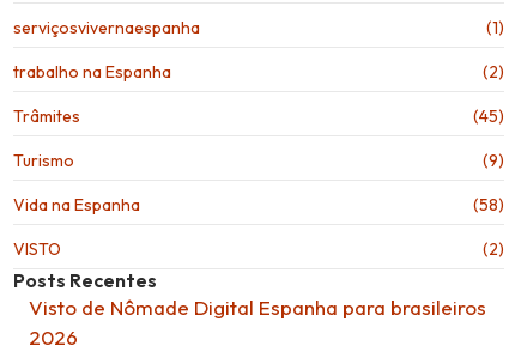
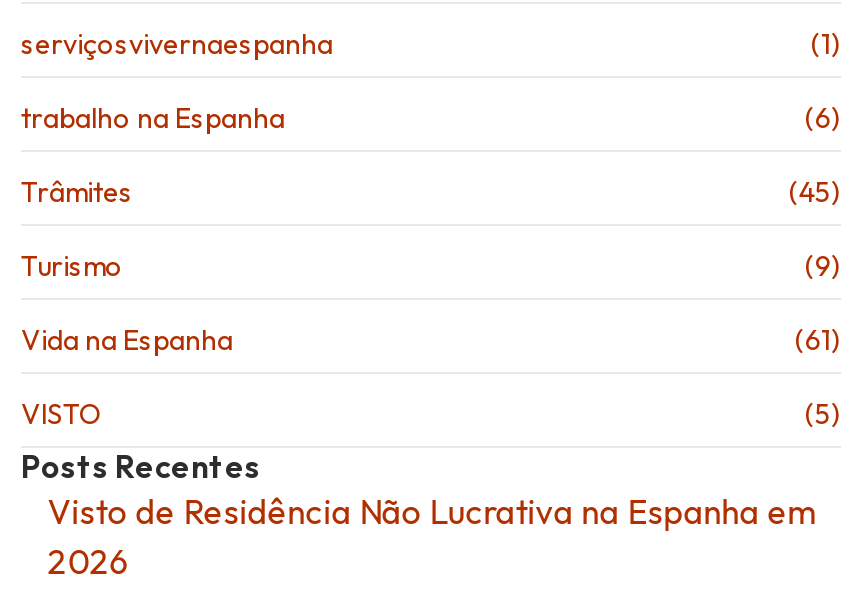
[479,61,504,83] (2) -> [799,100,841,136] (6)
[469,194,504,216] (58) -> [789,322,841,358] (61)
[479,238,504,260] (2) -> [799,396,841,432] (5)
[29,295,487,320] Visto de Nômade Digital Espanha para brasileiros -> [47,490,817,532] Visto de Residência Não Lucrativa na Espanha em

